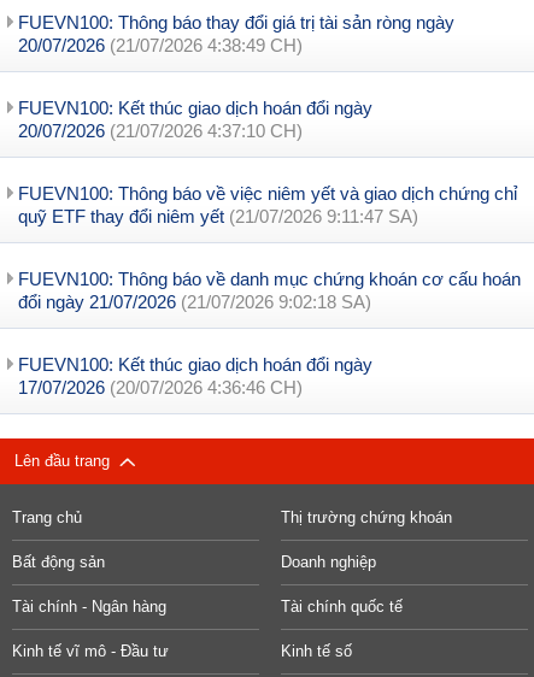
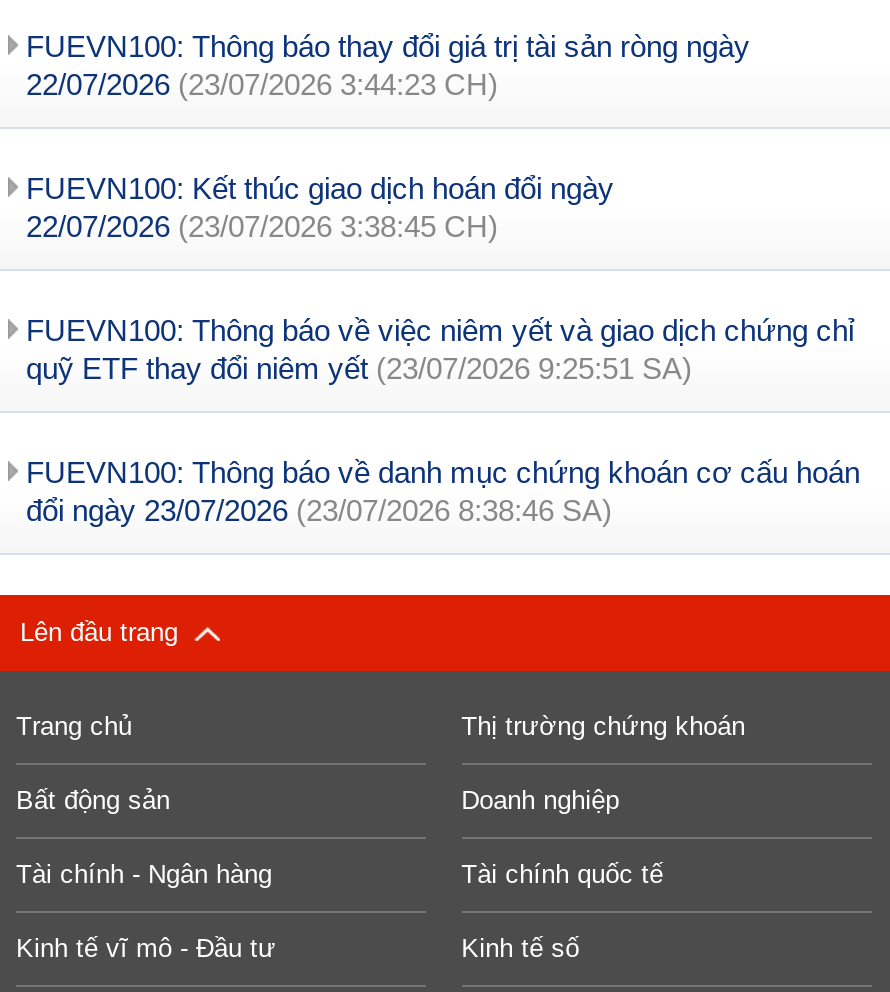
[18,35,303,55] 20/07/2026 (21/07/2026 4:38:49 CH) -> [26,67,498,101] 22/07/2026 (23/07/2026 3:44:23 CH)
[18,120,303,141] 20/07/2026 (21/07/2026 4:37:10 CH) -> [26,209,498,243] 22/07/2026 (23/07/2026 3:38:45 CH)
[18,206,418,226] quỹ ETF thay đổi niêm yết (21/07/2026 9:11:47 SA) -> [26,351,692,385] quỹ ETF thay đổi niêm yết (23/07/2026 9:25:51 SA)
[18,292,372,398] đổi ngày 21/07/2026 (21/07/2026 9:02:18 SA) | FUEVN100: Kết thúc giao dịch hoán đổi ngày | 17/07/2026 (20/07/2026 4:36:46 CH) -> [26,493,612,527] đổi ngày 23/07/2026 (23/07/2026 8:38:46 SA)

